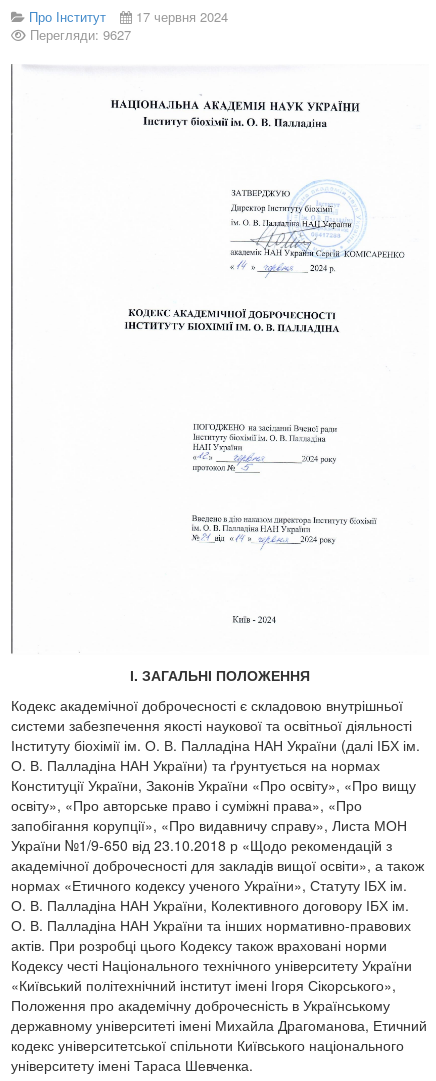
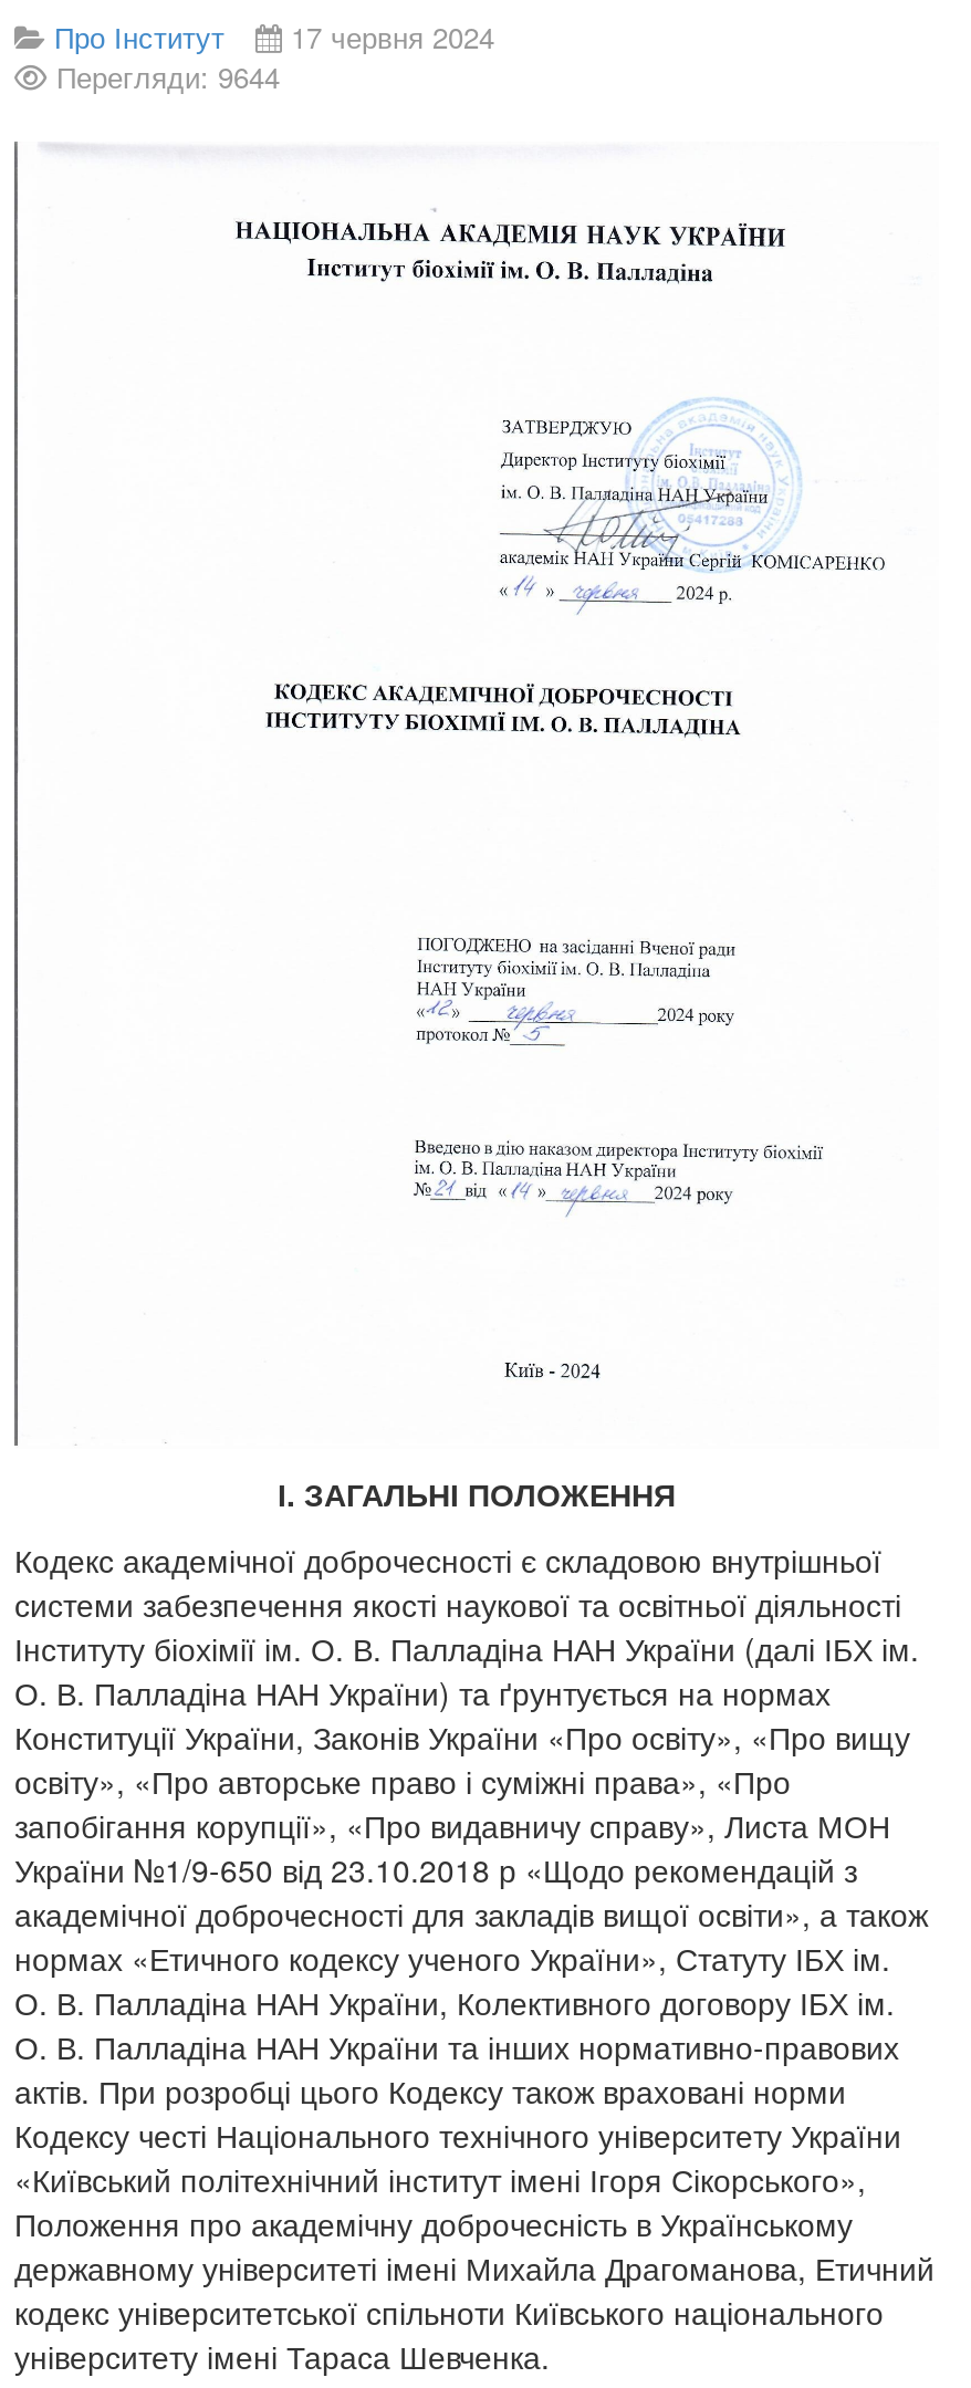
[30,25,131,44] Перегляди: 9627 -> [56,56,280,98] Перегляди: 9644

